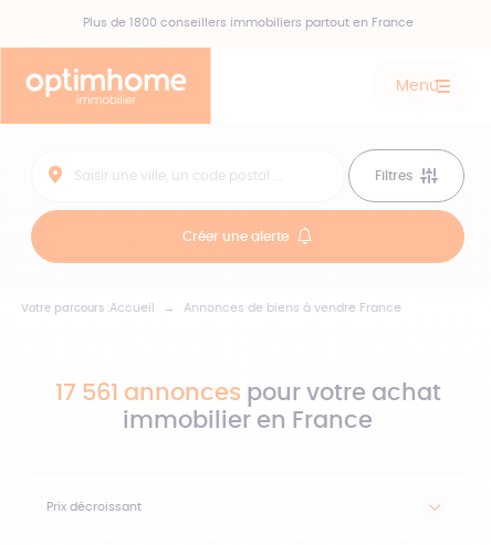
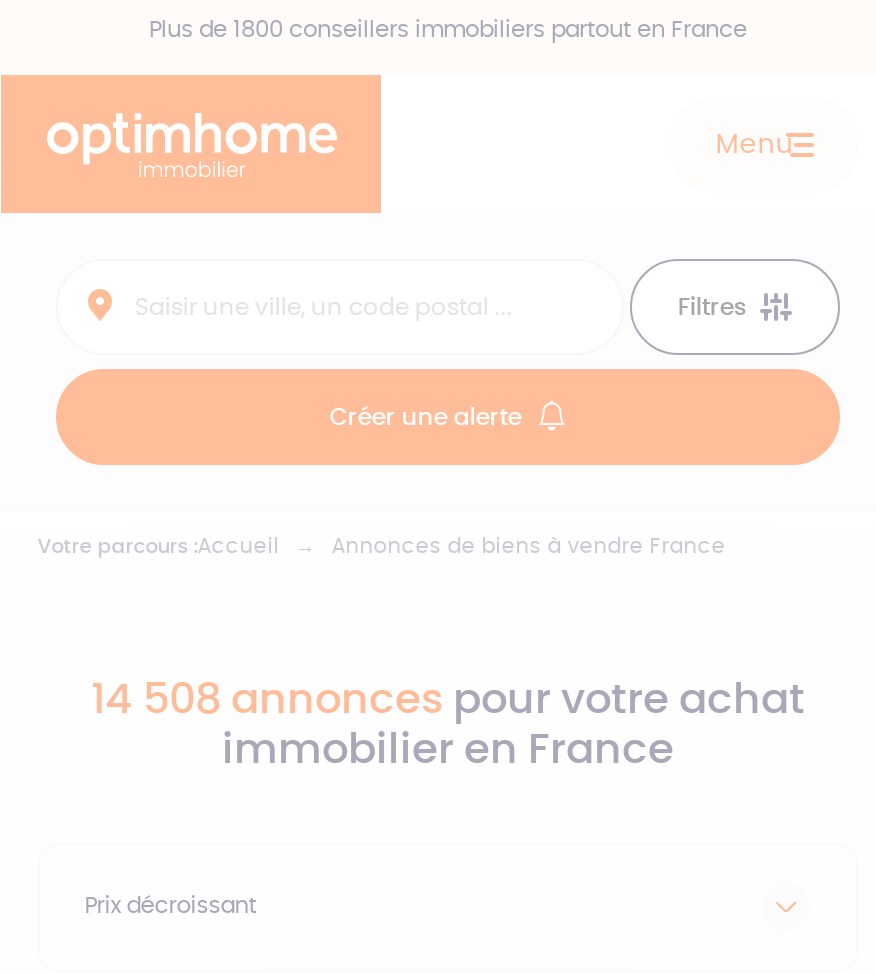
[55,381,441,405] 17 561 annonces pour votre achat -> [91,679,805,721] 14 508 annonces pour votre achat

